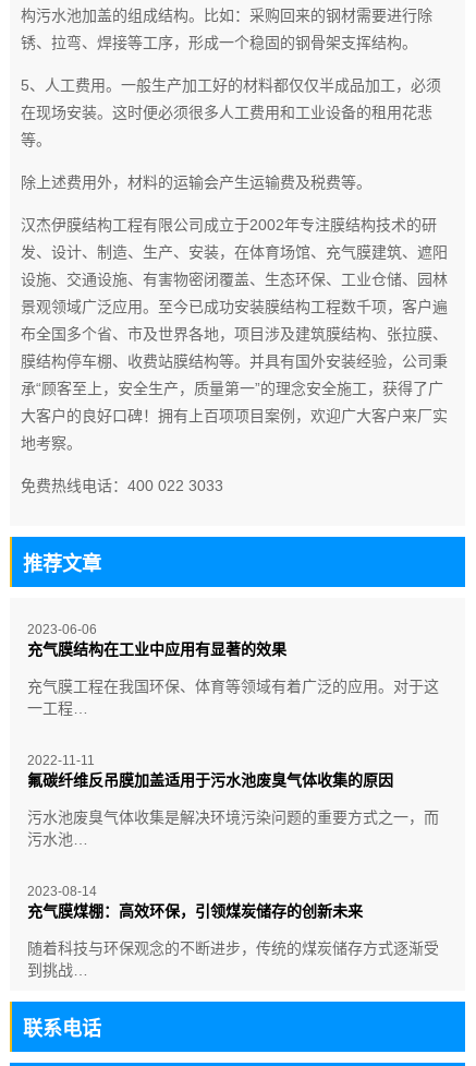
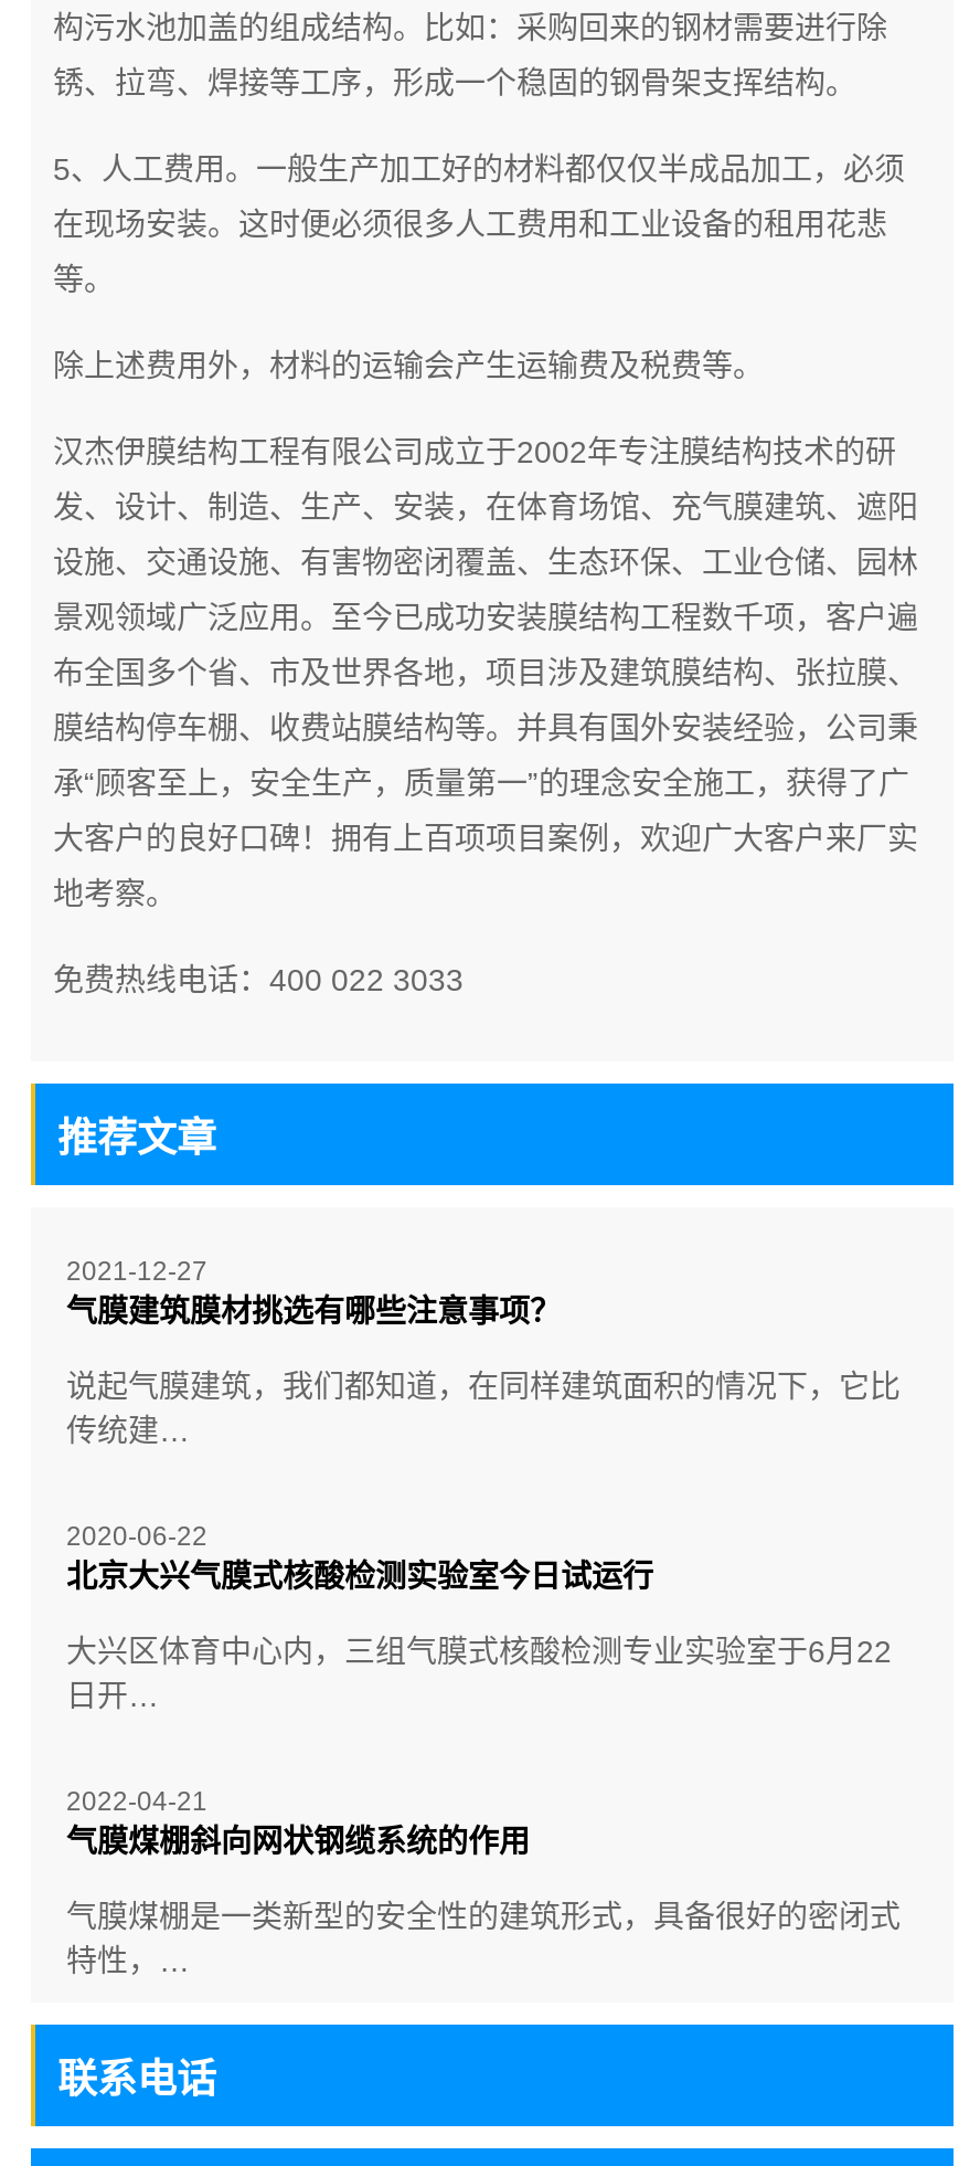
[27,621,286,657] 2023-06-06 | 充气膜结构在工业中应用有显著的效果 -> [66,1257,561,1330] 2021-12-27 | 气膜建筑膜材挑选有哪些注意事项？
[27,677,439,716] 充气膜工程在我国环保、体育等领域有着广泛的应用。对于这 | 一工程… -> [66,1370,901,1449] 说起气膜建筑，我们都知道，在同样建筑面积的情况下，它比 | 传统建…
[27,752,393,788] 2022-11-11 | 氟碳纤维反吊膜加盖适用于污水池废臭气体收集的原因 -> [66,1522,653,1595] 2020-06-22 | 北京大兴气膜式核酸检测实验室今日试运行
[27,808,439,847] 污水池废臭气体收集是解决环境污染问题的重要方式之一，而 | 污水池… -> [66,1635,892,1714] 大兴区体育中心内，三组气膜式核酸检测专业实验室于6月22 | 日开…
[27,883,363,919] 2023-08-14 | 充气膜煤棚：高效环保，引领煤炭储存的创新未来 -> [66,1787,530,1860] 2022-04-21 | 气膜煤棚斜向网状钢缆系统的作用
[27,939,439,978] 随着科技与环保观念的不断进步，传统的煤炭储存方式逐渐受 | 到挑战… -> [66,1900,901,1980] 气膜煤棚是一类新型的安全性的建筑形式，具备很好的密闭式 | 特性，…

